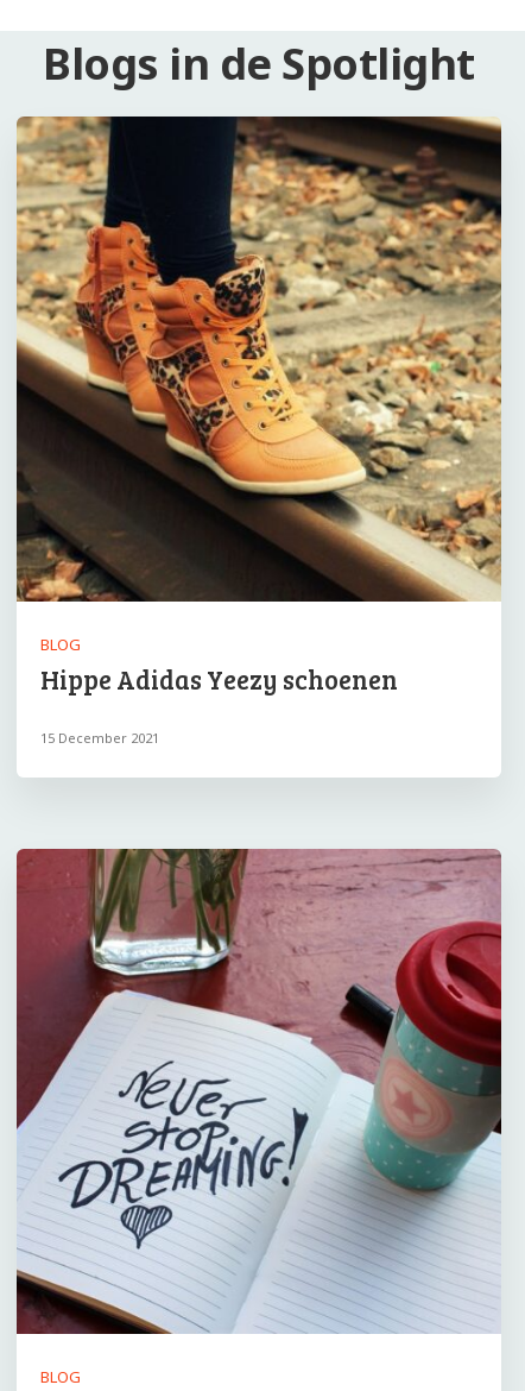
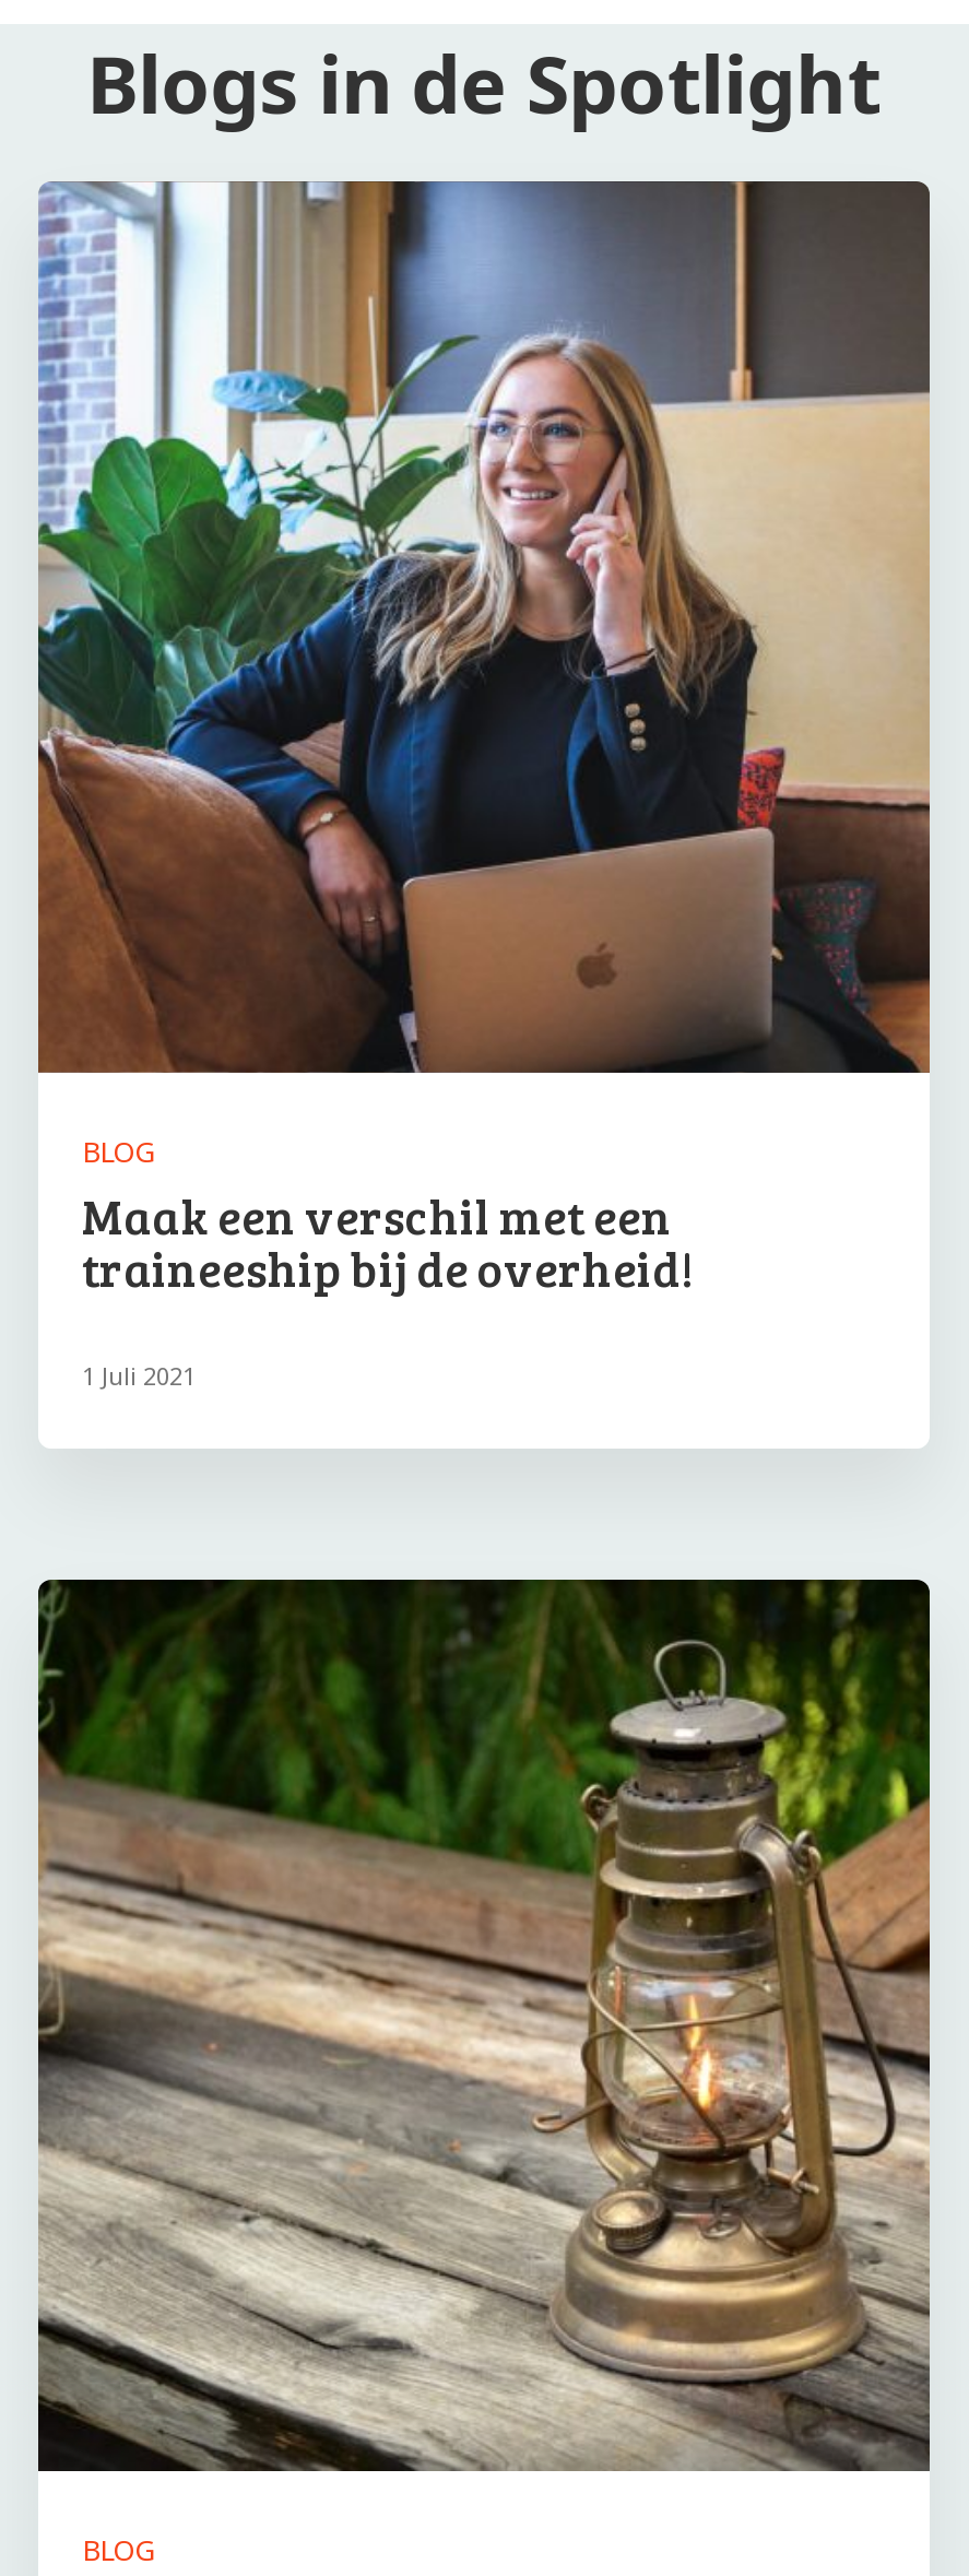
[15,115,502,603] [image] -> [36,179,932,1075] [image]
[40,661,398,697] Hippe Adidas Yeezy schoenen -> [82,1182,696,1300] Maak een verschil met een | traineeship bij de overheid!
[40,729,159,747] 15 December 2021 -> [82,1359,196,1392] 1 Juli 2021
[15,848,502,1335] [image] -> [36,1577,932,2473] [image]

